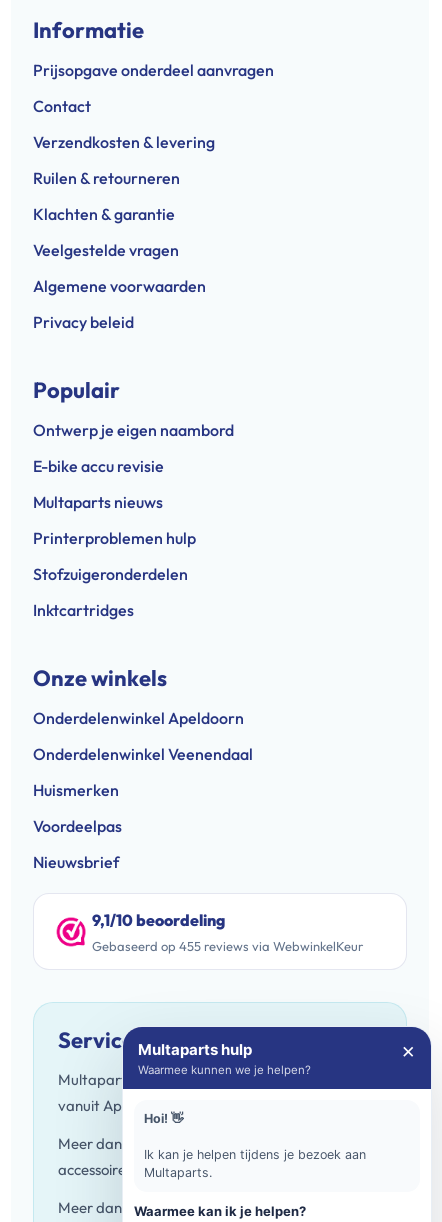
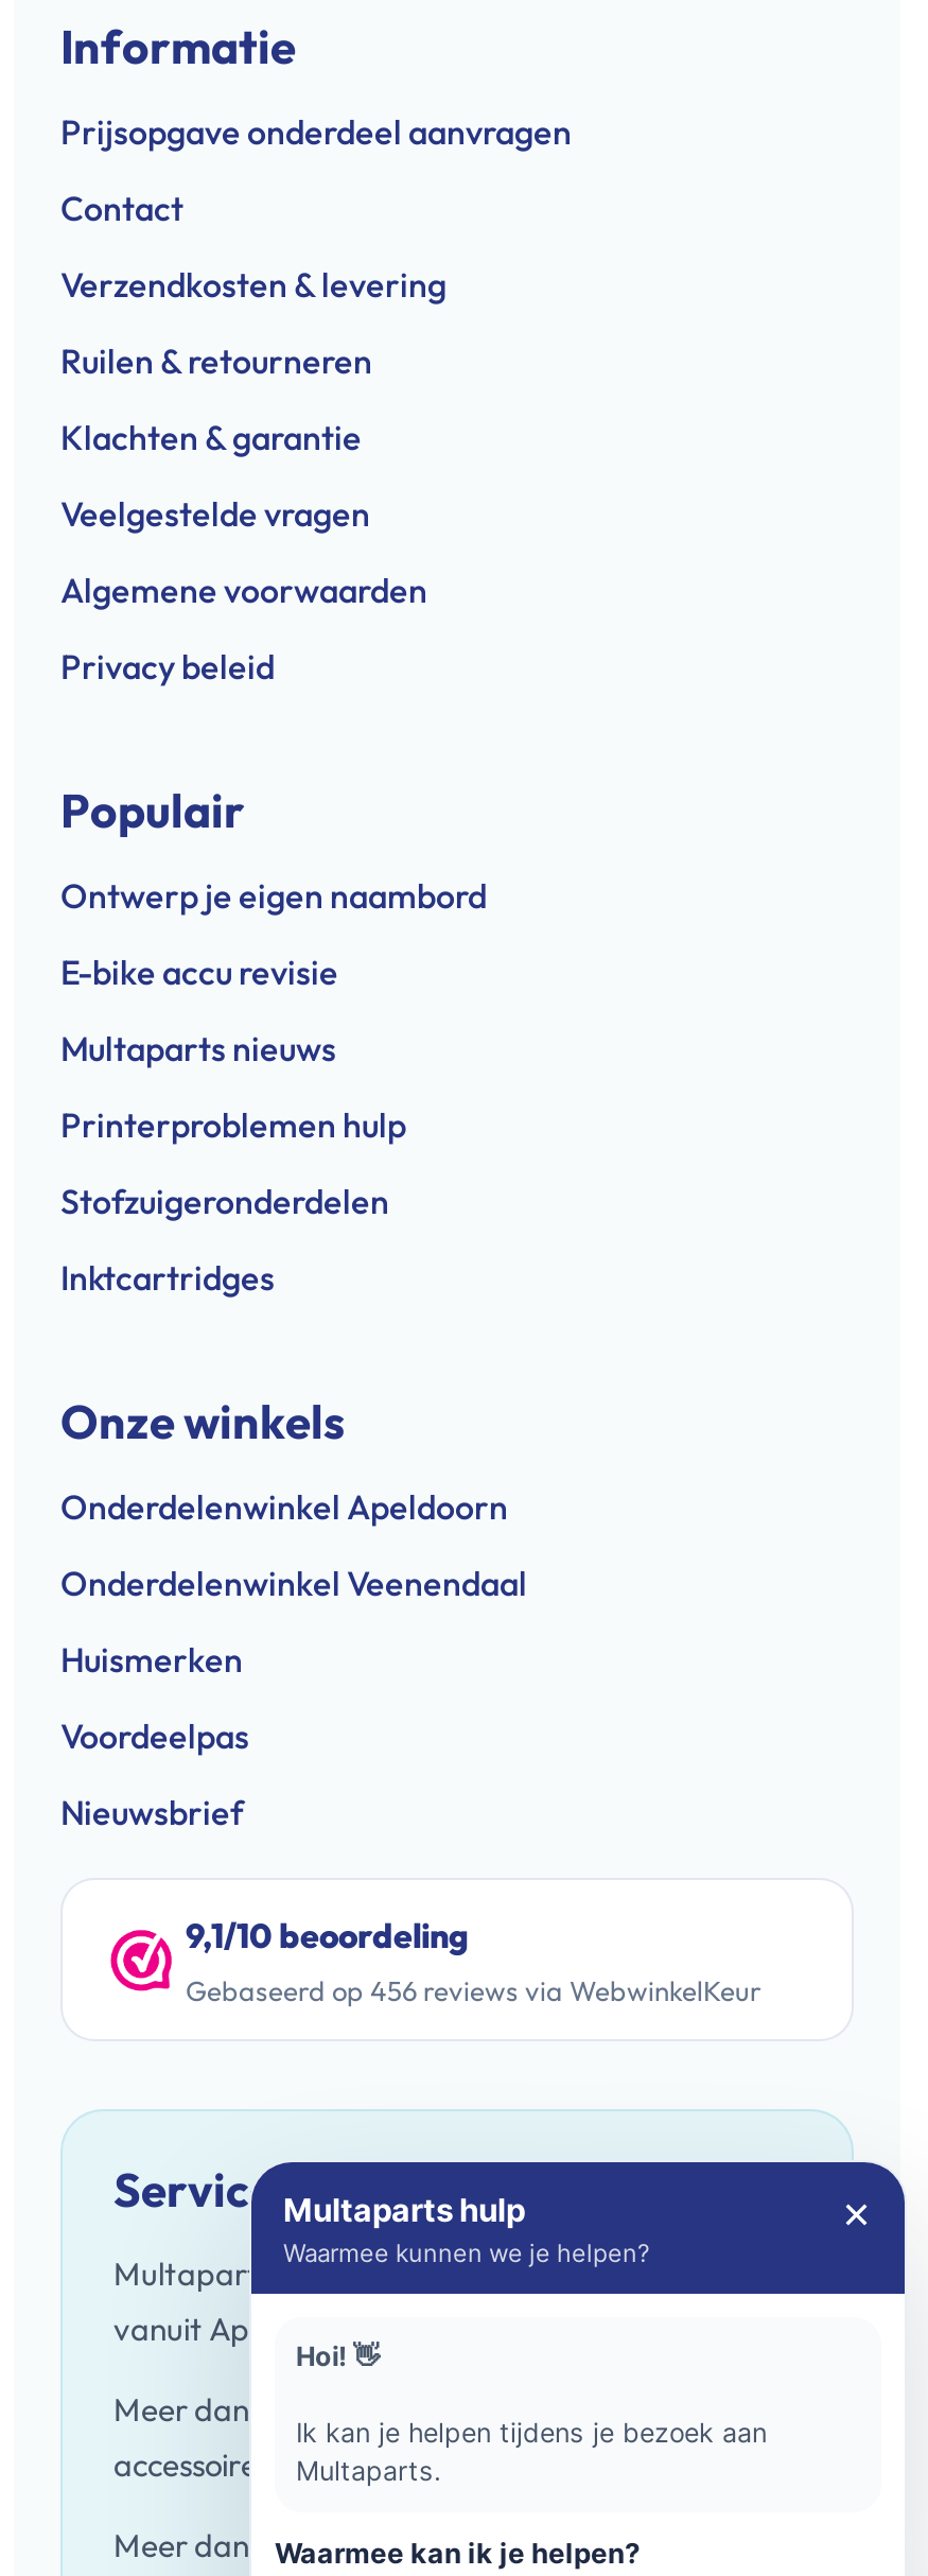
[92,938,363,954] Gebaseerd op 455 reviews via WebwinkelKeur -> [186,1973,760,2007] Gebaseerd op 456 reviews via WebwinkelKeur

